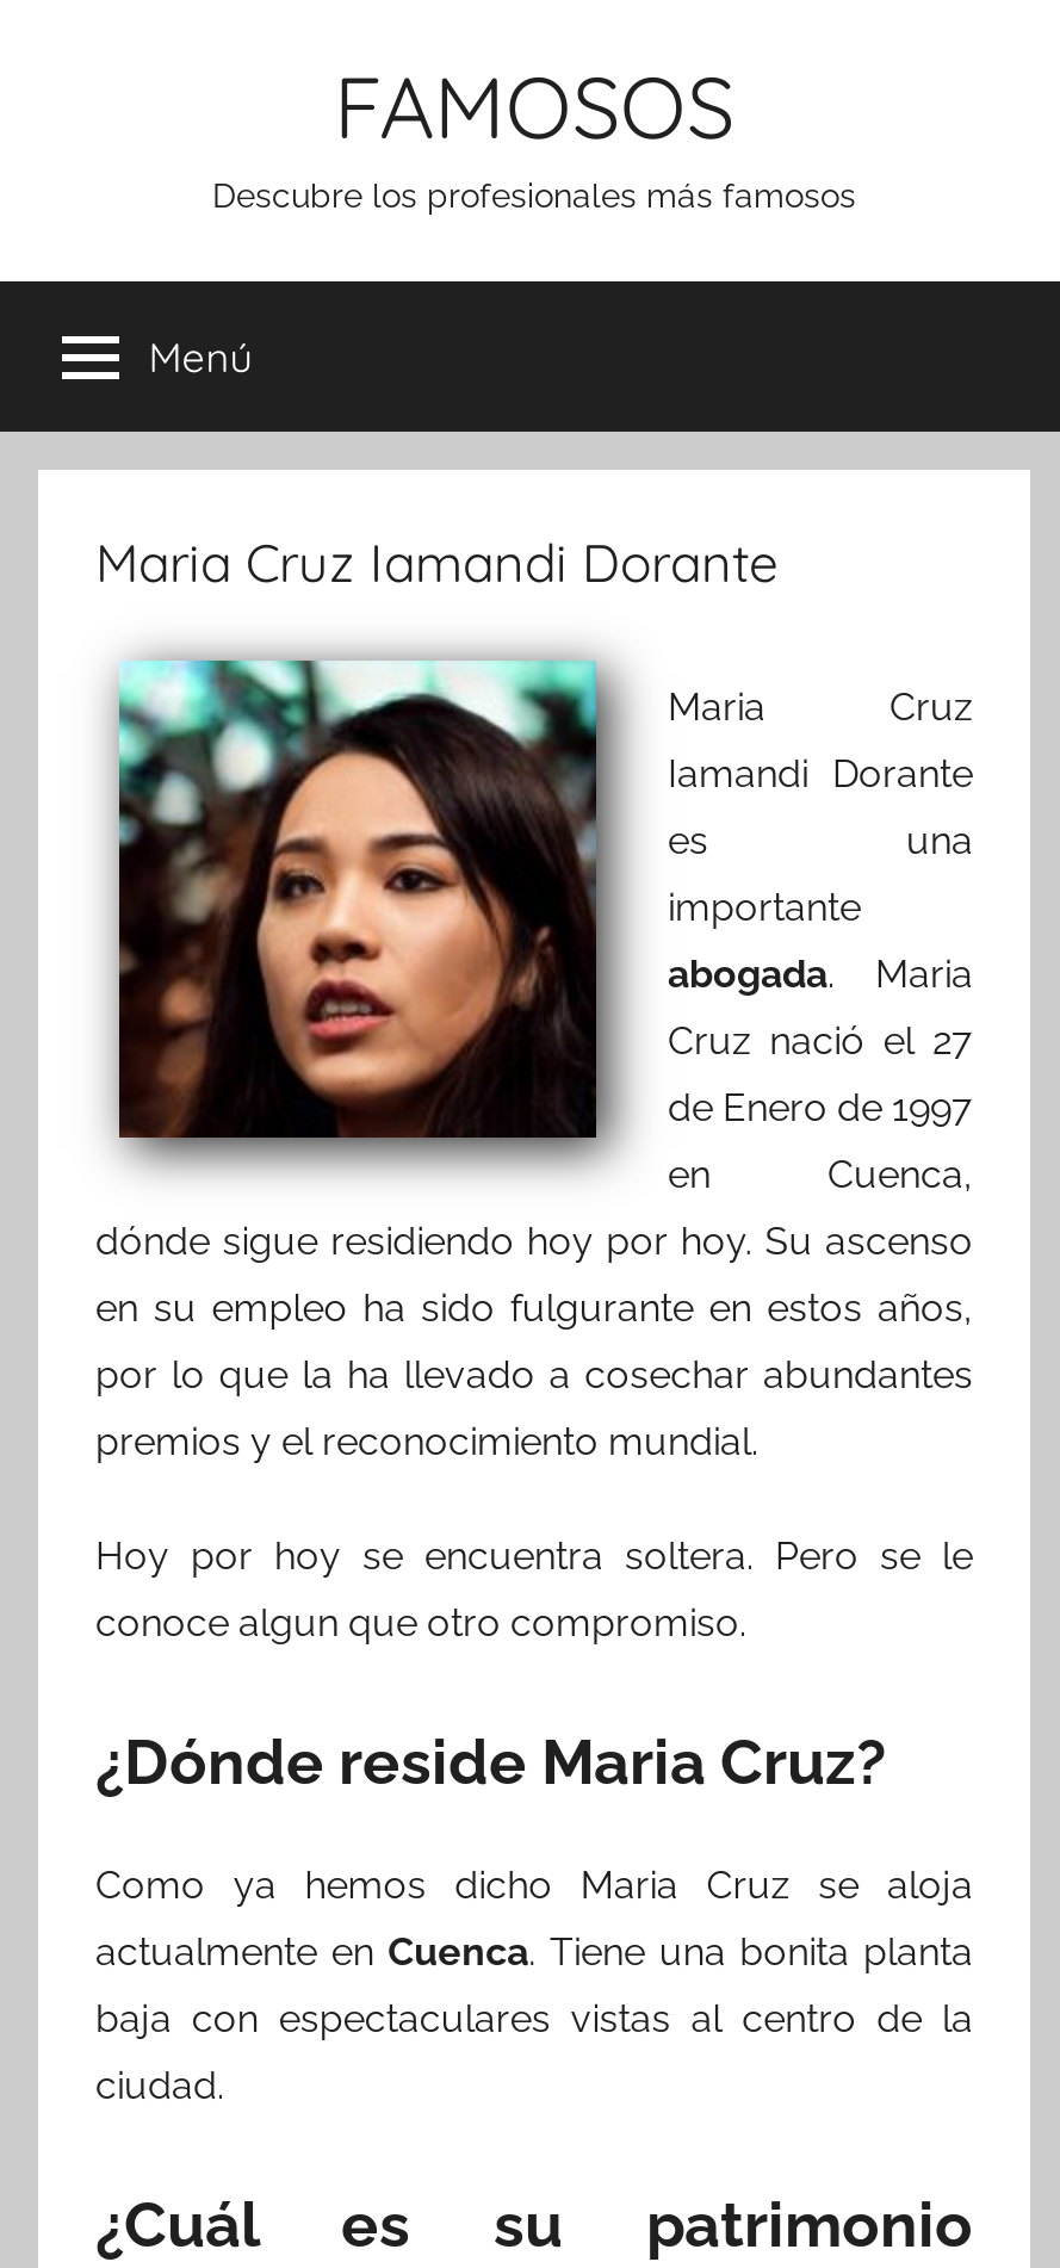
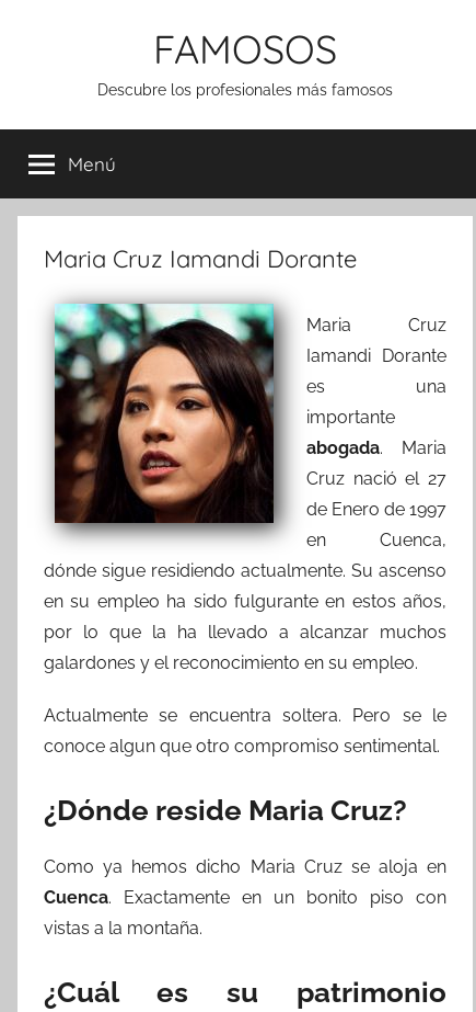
[95,1219,973,1264] dónde sigue residiendo hoy por hoy. Su ascenso -> [44,560,446,581] dónde sigue residiendo actualmente. Su ascenso
[95,1352,973,1398] por lo que la ha llevado a cosechar abundantes -> [44,622,446,643] por lo que la ha llevado a alcanzar muchos
[95,1419,758,1464] premios y el reconocimiento mundial. -> [44,652,418,673] galardones y el reconocimiento en su empleo.
[95,1533,973,1579] Hoy por hoy se encuentra soltera. Pero se le -> [44,705,446,726] Actualmente se encuentra soltera. Pero se le
[95,1600,746,1646] conoce algun que otro compromiso. -> [44,736,440,757] conoce algun que otro compromiso sentimental.
[95,1861,973,2107] Como ya hemos dicho Maria Cruz se aloja | actualmente en Cuenca. Tiene una bonita planta | baja con espectaculares vistas al centro de la | ciudad. -> [44,856,446,938] Como ya hemos dicho Maria Cruz se aloja en | Cuenca. Exactamente en un bonito piso con | vistas a la montaña.

